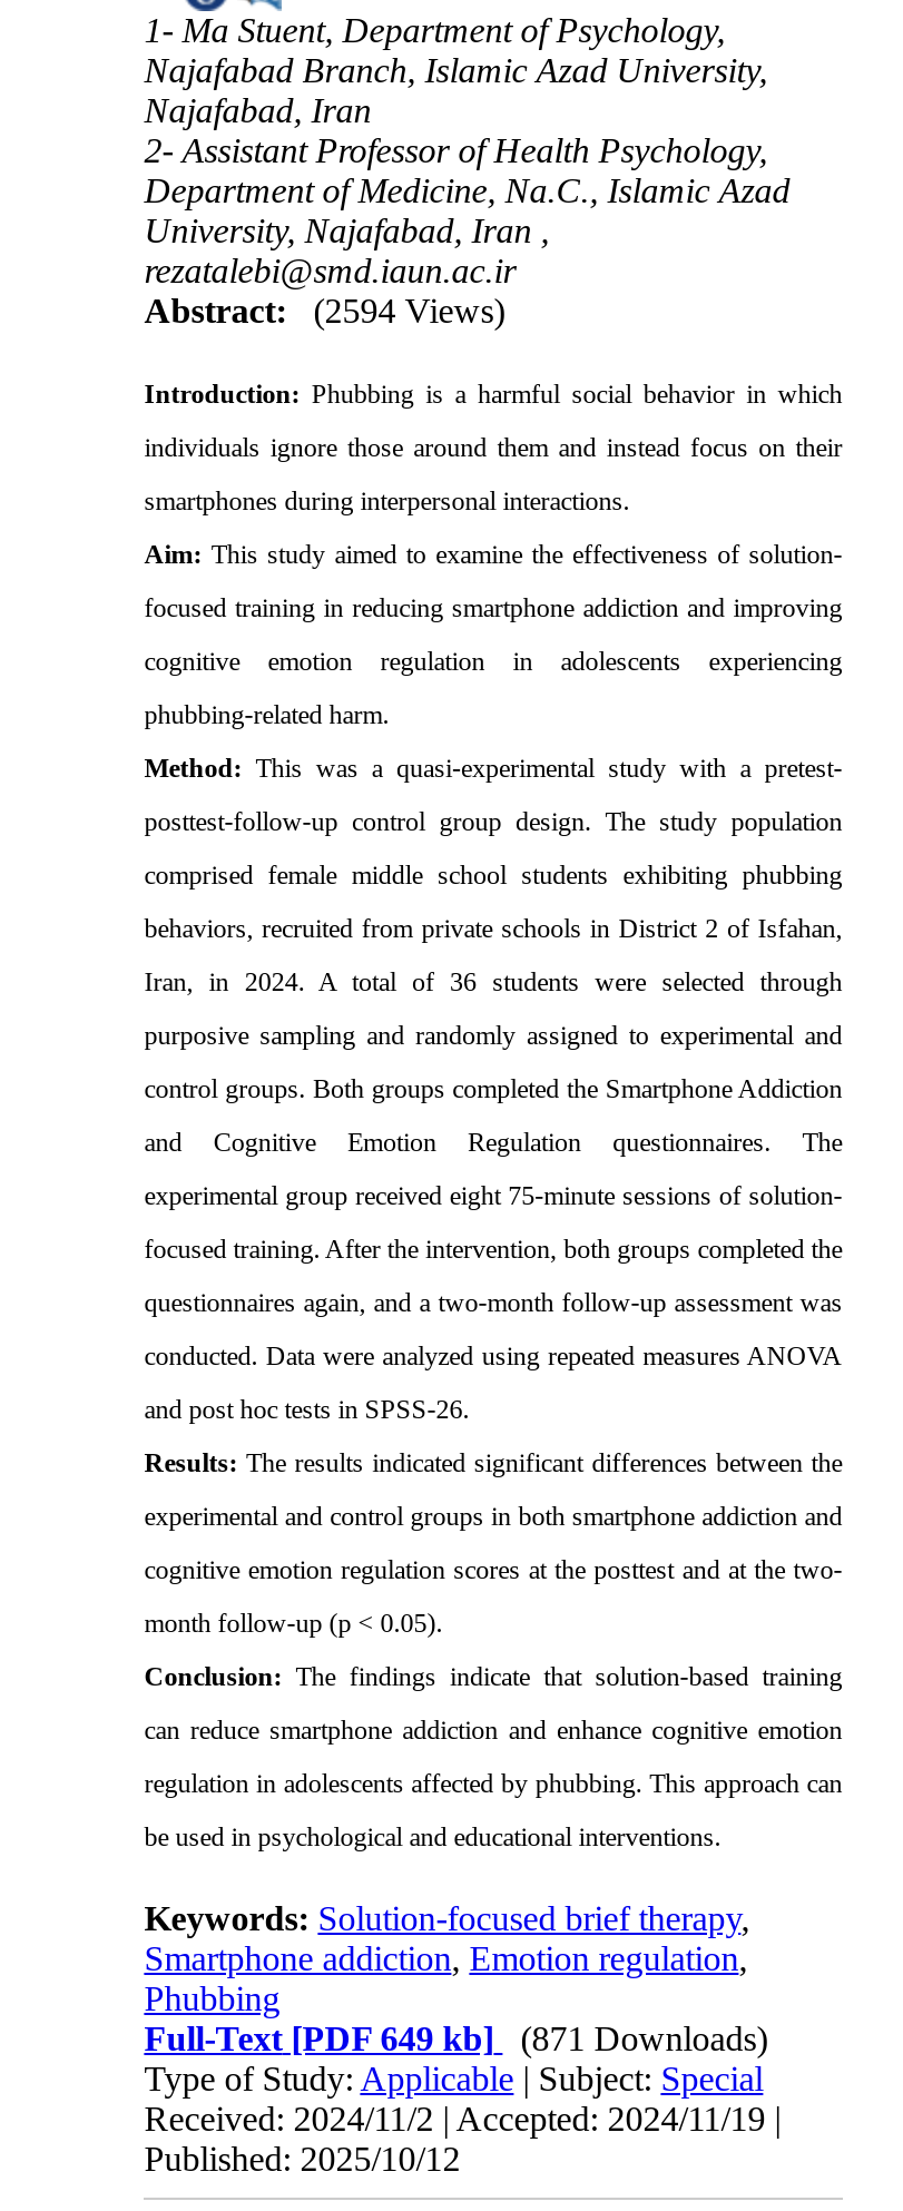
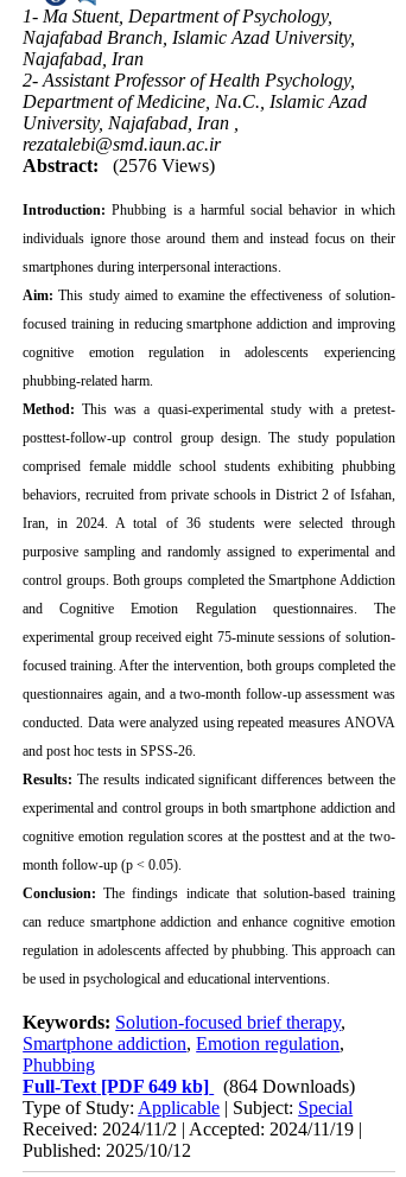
[144,292,505,330] Abstract: (2594 Views) -> [23,156,215,176] Abstract: (2576 Views)
[144,2020,768,2058] Full-Text [PDF 649 kb] (871 Downloads) -> [23,1077,355,1097] Full-Text [PDF 649 kb] (864 Downloads)

